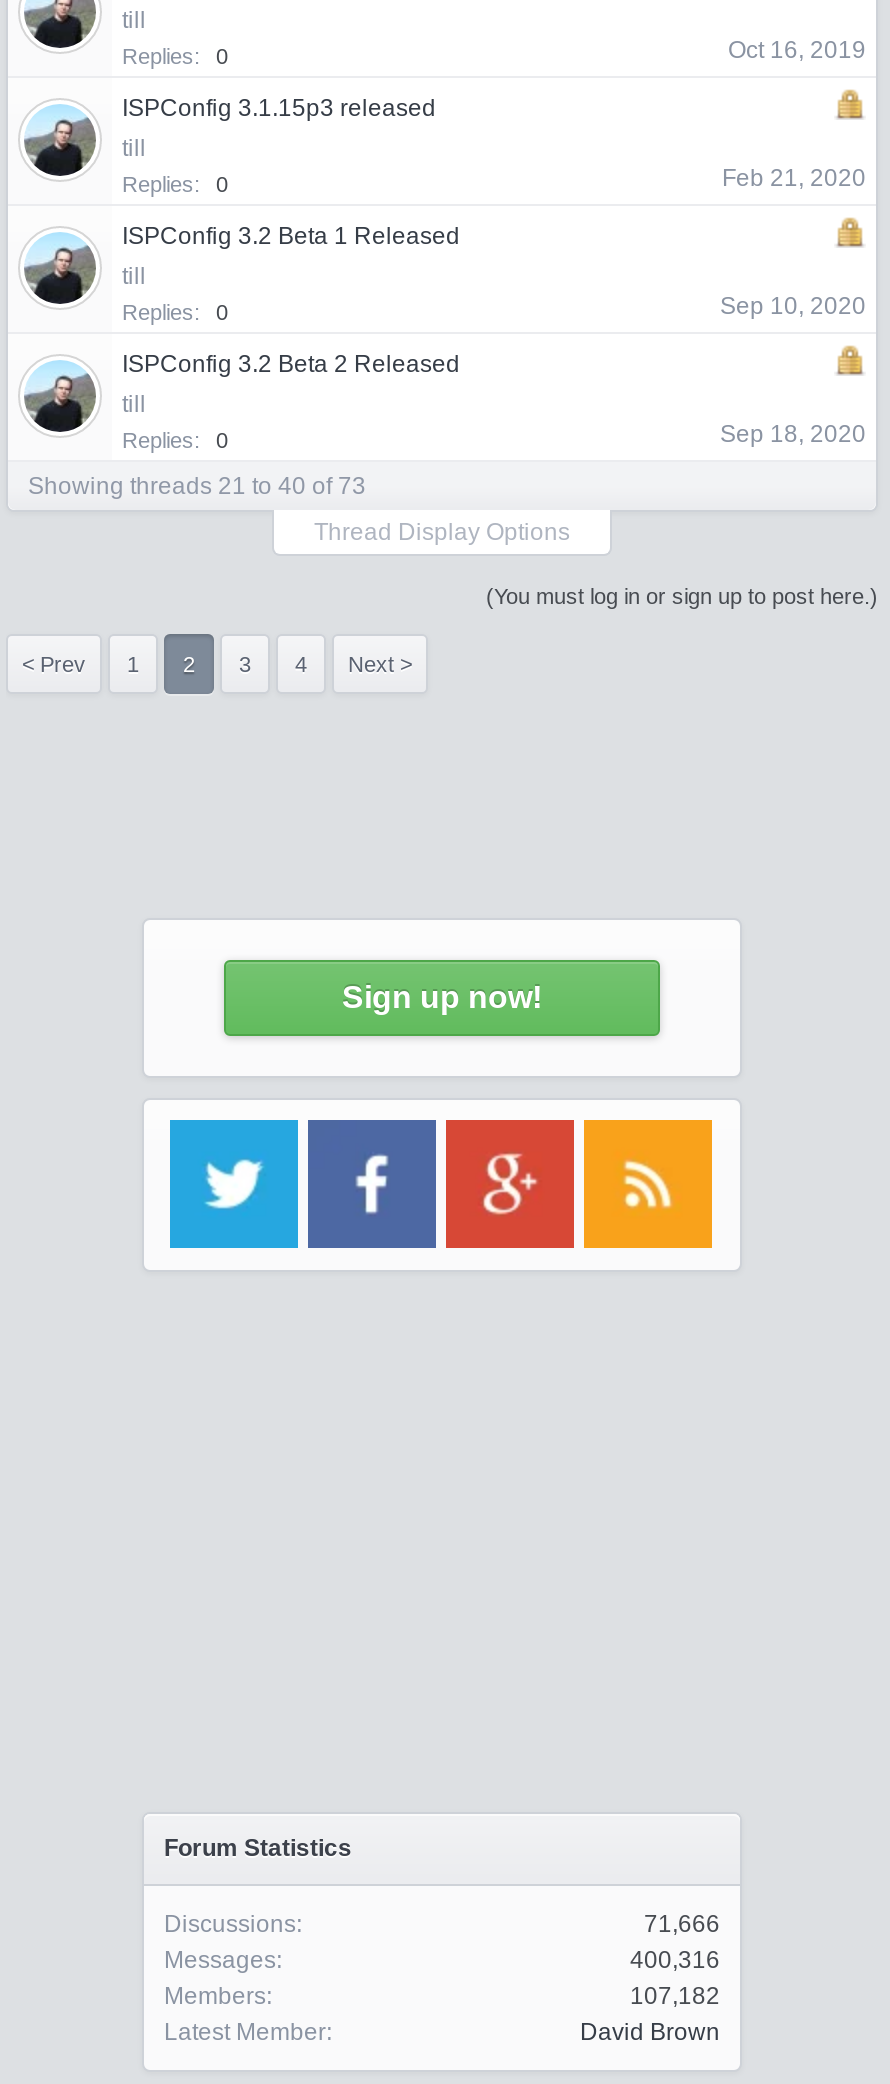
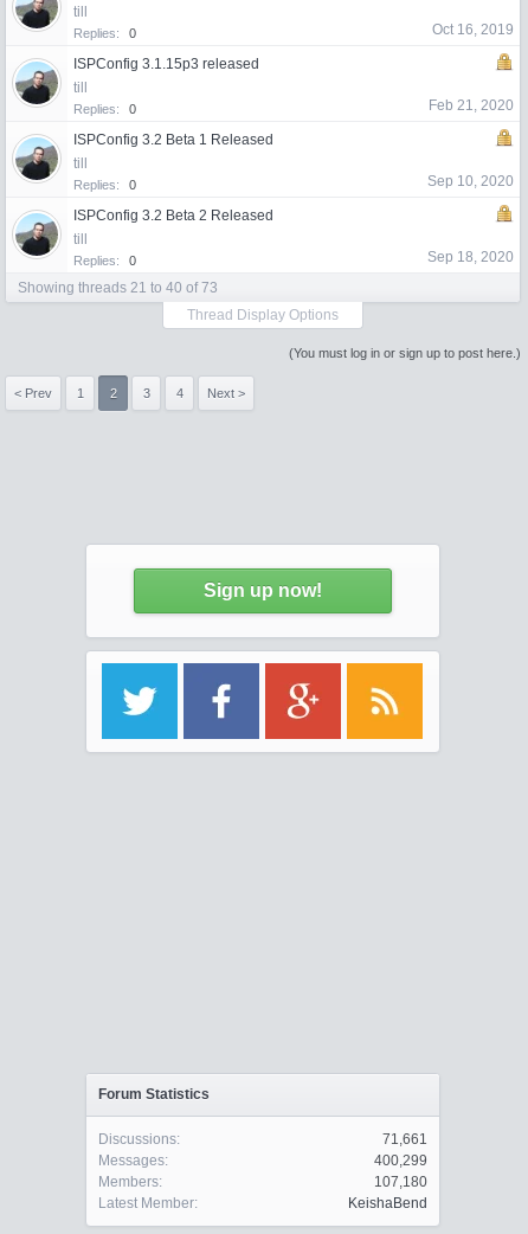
[644,1910,720,1938] 71,666 -> [382,1131,427,1148] 71,661
[630,1946,720,1974] 400,316 -> [374,1152,427,1169] 400,299
[630,1982,720,2010] 107,182 -> [374,1174,427,1190] 107,180
[580,2018,720,2046] David Brown -> [348,1195,427,1211] KeishaBend

